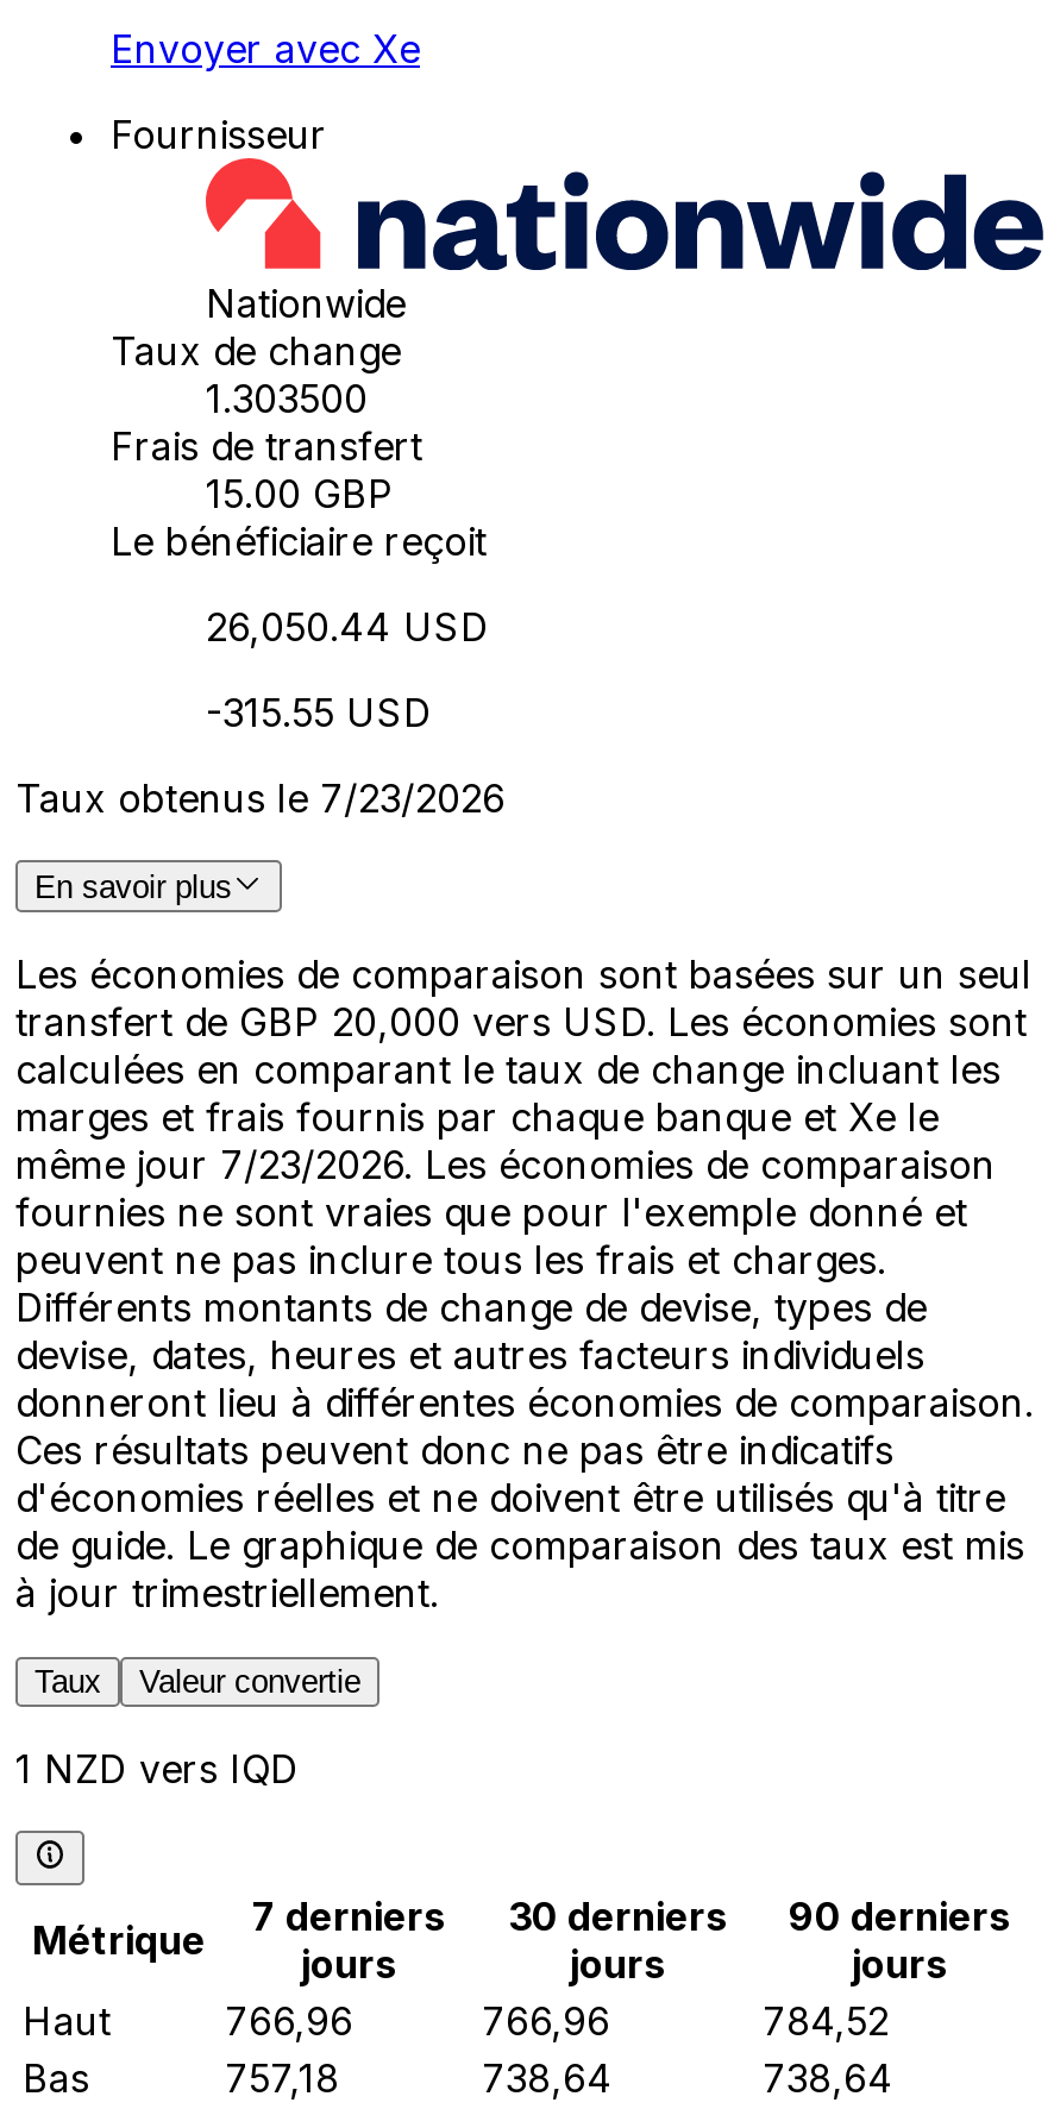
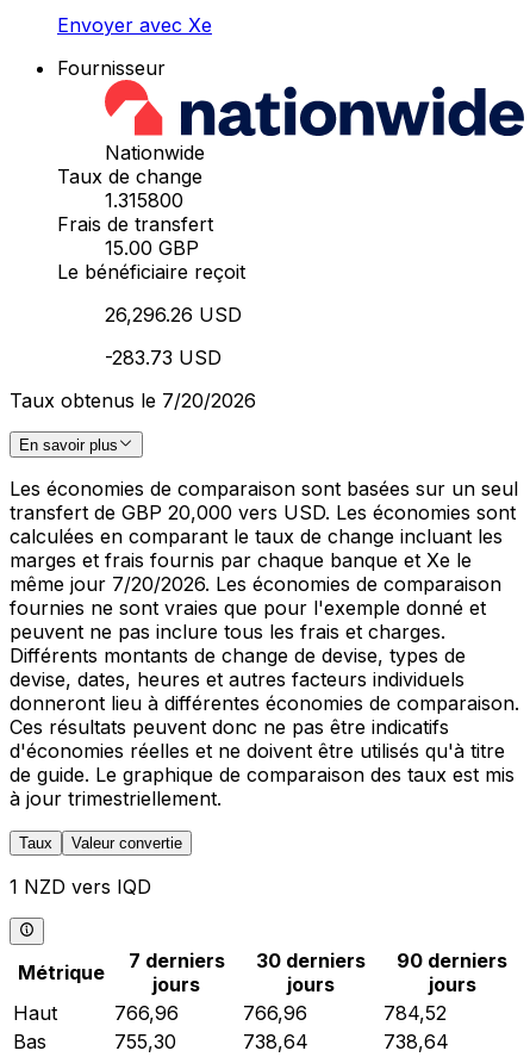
[206,375,368,422] 1.303500 -> [105,188,183,212] 1.315800
[206,603,489,651] 26,050.44 USD -> [105,303,242,327] 26,296.26 USD
[206,689,432,736] -315.55 USD -> [105,346,222,369] -283.73 USD
[15,774,506,822] Taux obtenus le 7/23/2026 -> [10,388,256,412] Taux obtenus le 7/20/2026
[15,1141,996,1189] même jour 7/23/2026. Les économies de comparaison -> [10,572,501,596] même jour 7/20/2026. Les économies de comparaison
[225,2054,339,2101] 757,18 -> [114,1029,176,1053] 755,30

